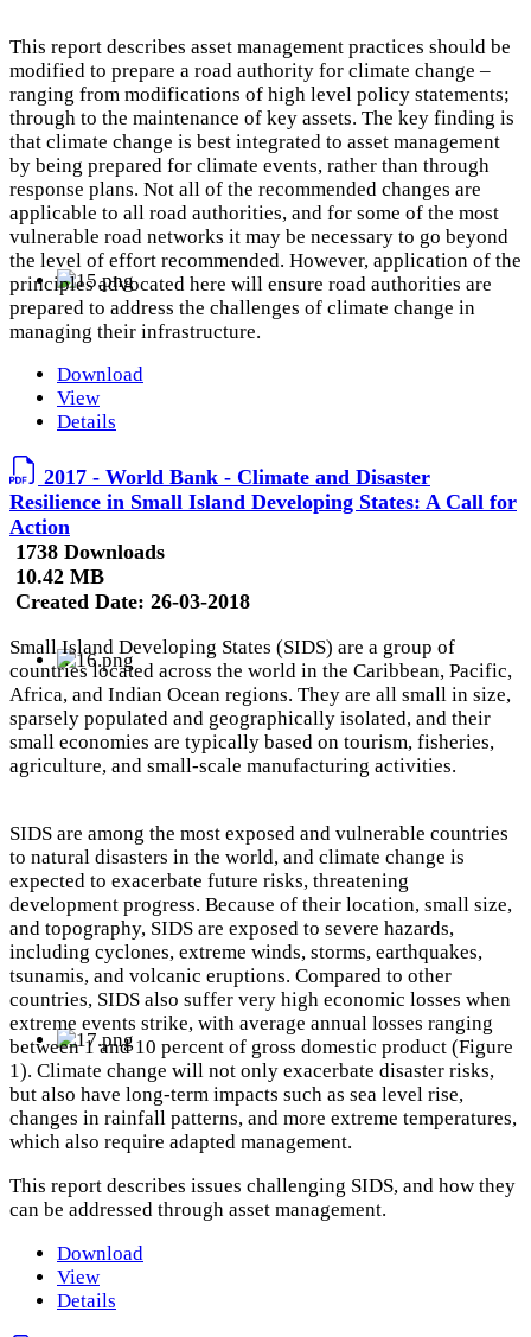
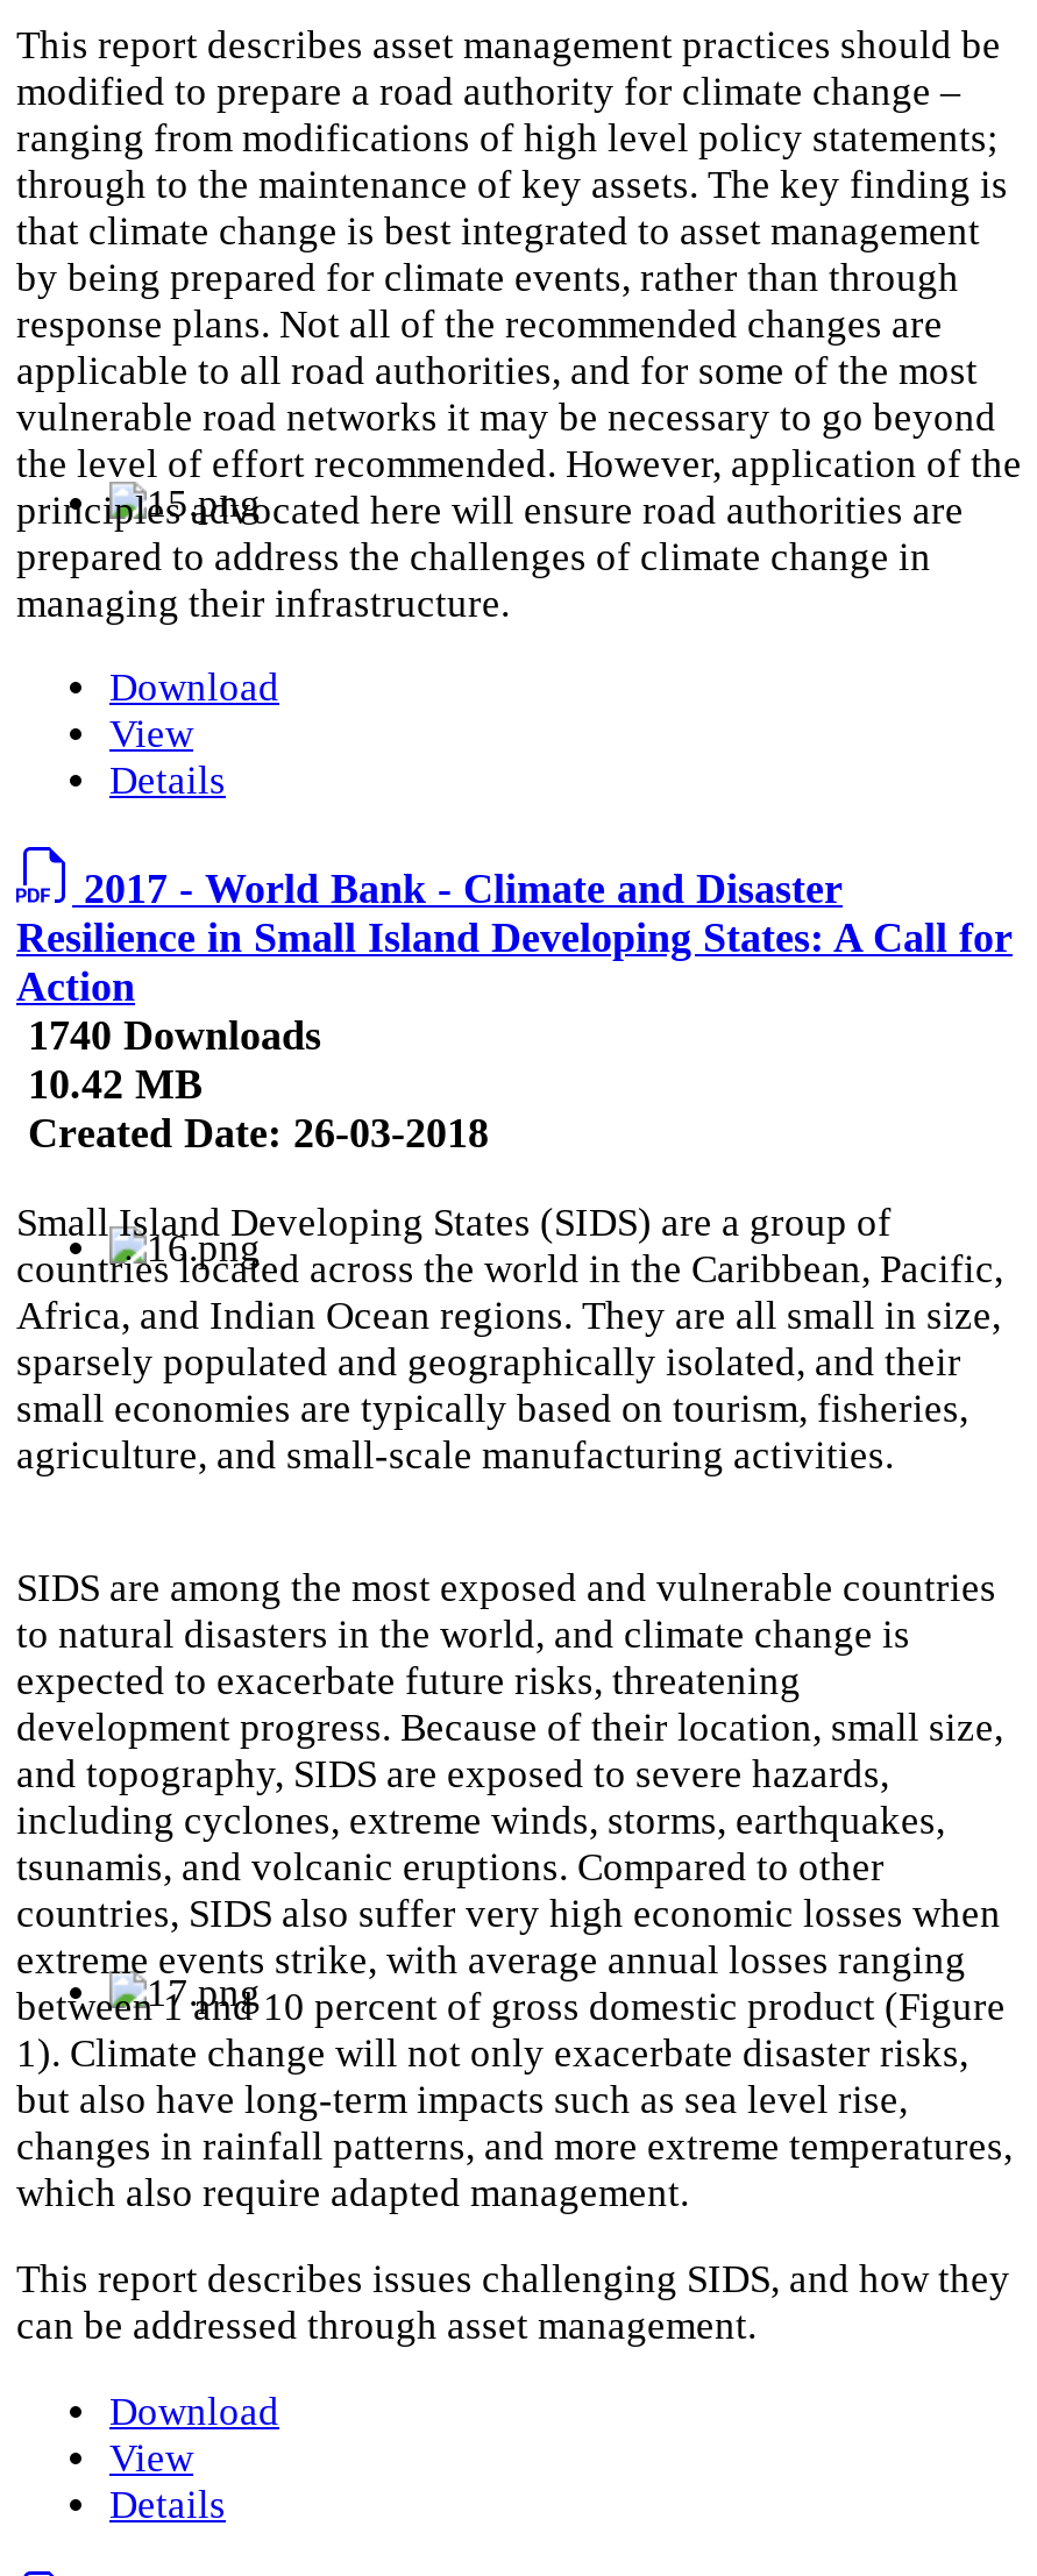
[9,540,165,564] 1738 Downloads -> [16,1013,321,1059] 1740 Downloads

